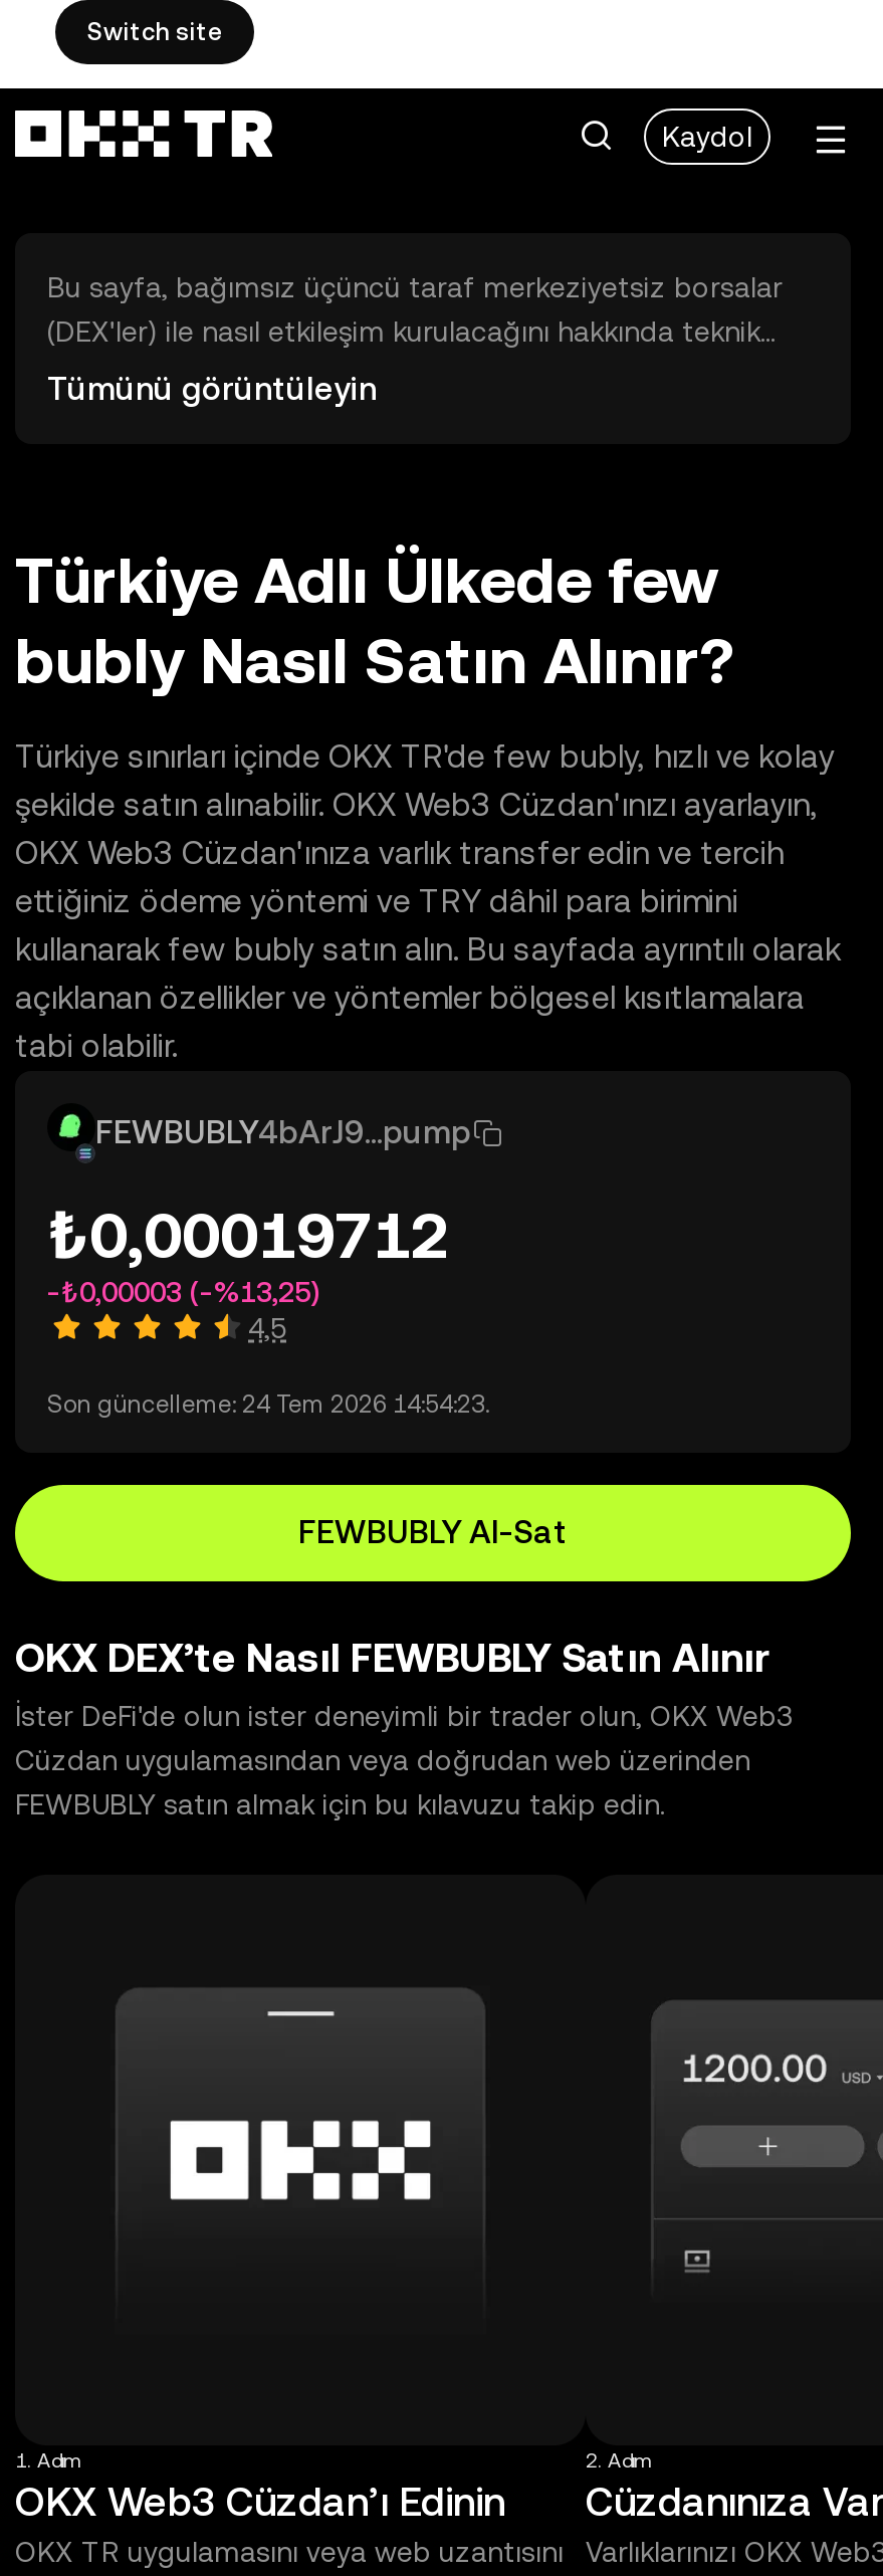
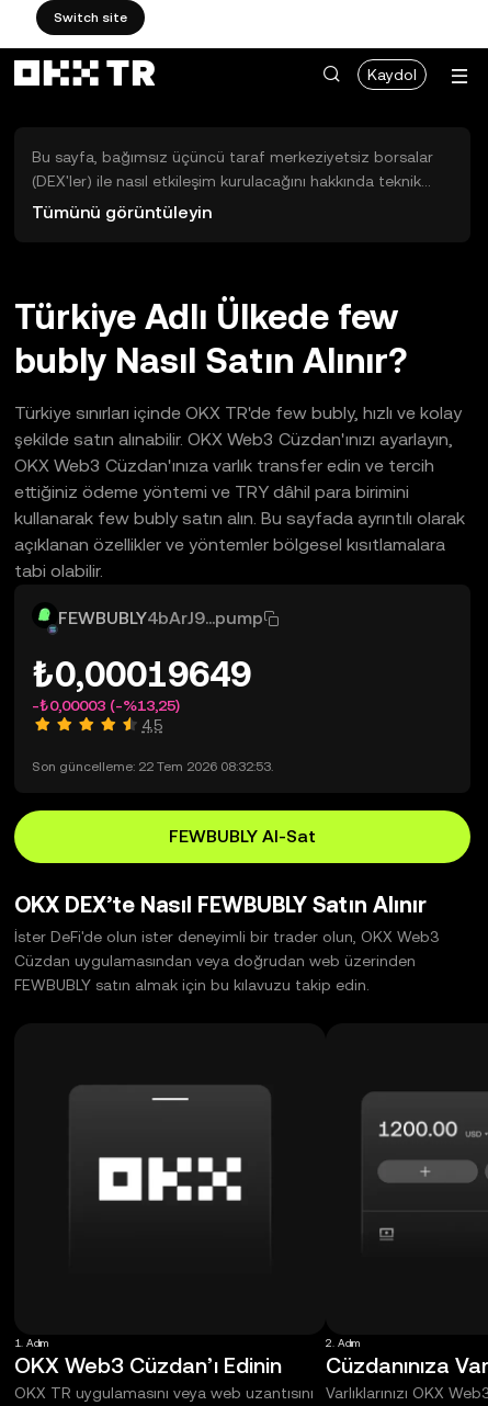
[47,1198,449,1272] ₺0,00019712 -> [32,654,251,694] ₺0,00019649
[47,1390,489,1419] Son güncelleme: 24 Tem 2026 14:54:23. -> [32,759,273,774] Son güncelleme: 22 Tem 2026 08:32:53.

